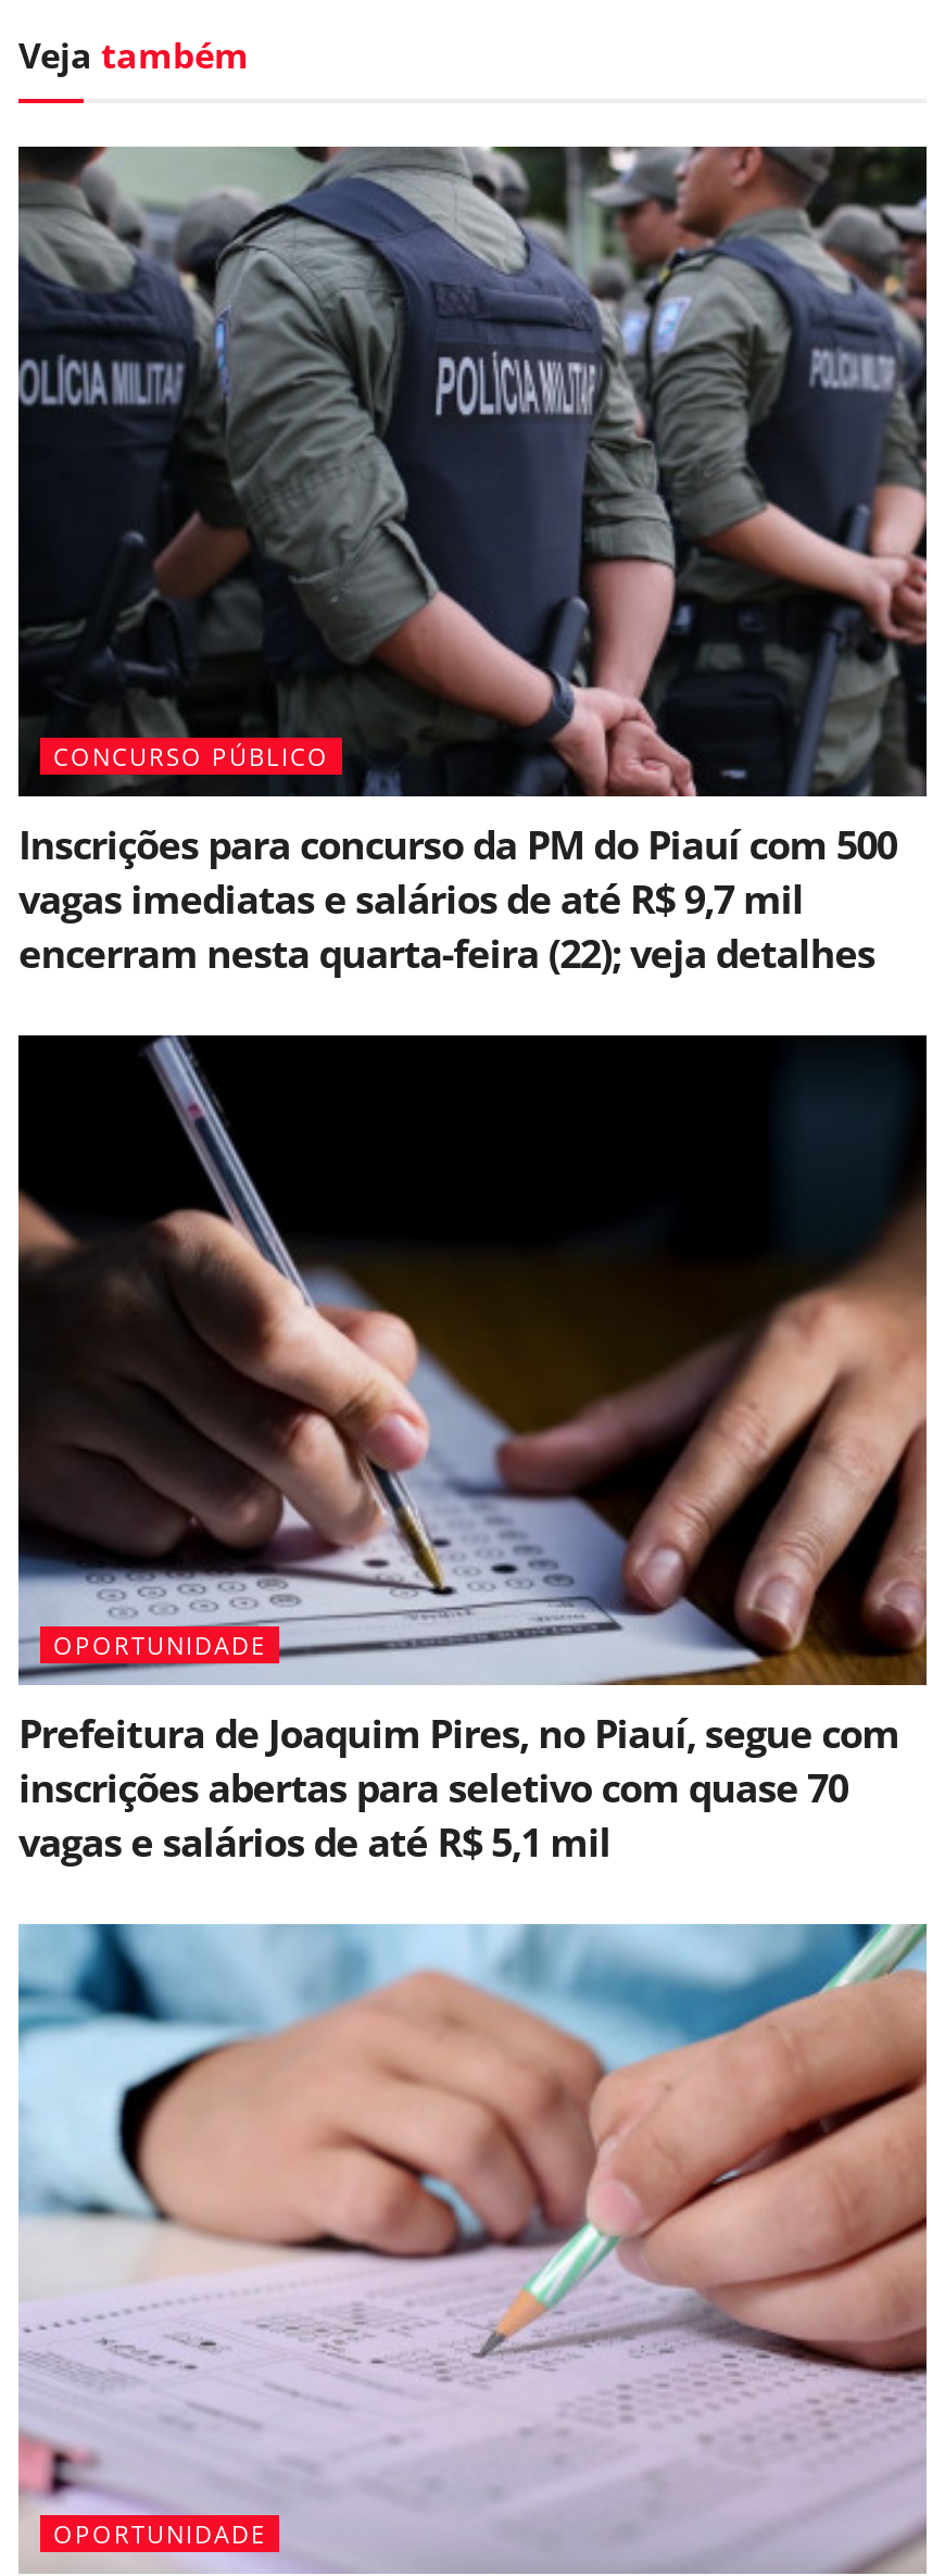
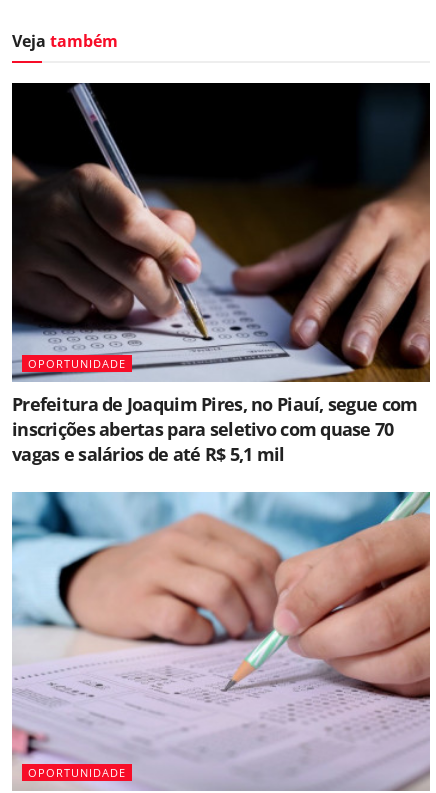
[16,144,929,980] [image] | CONCURSO PÚBLICO | Inscrições para concurso da PM do Piauí com 500 | vagas imediatas e salários de até R$ 9,7 mil | encerram nesta quarta-feira (22); veja detalhes -> none

